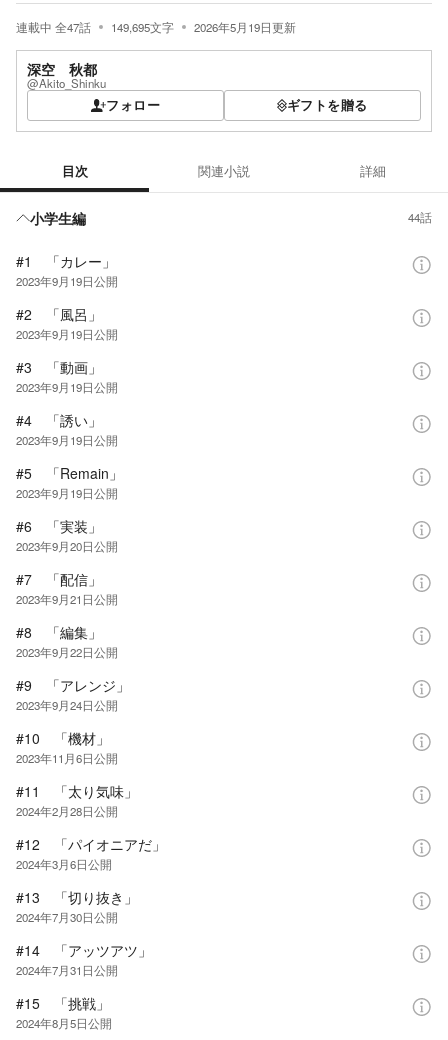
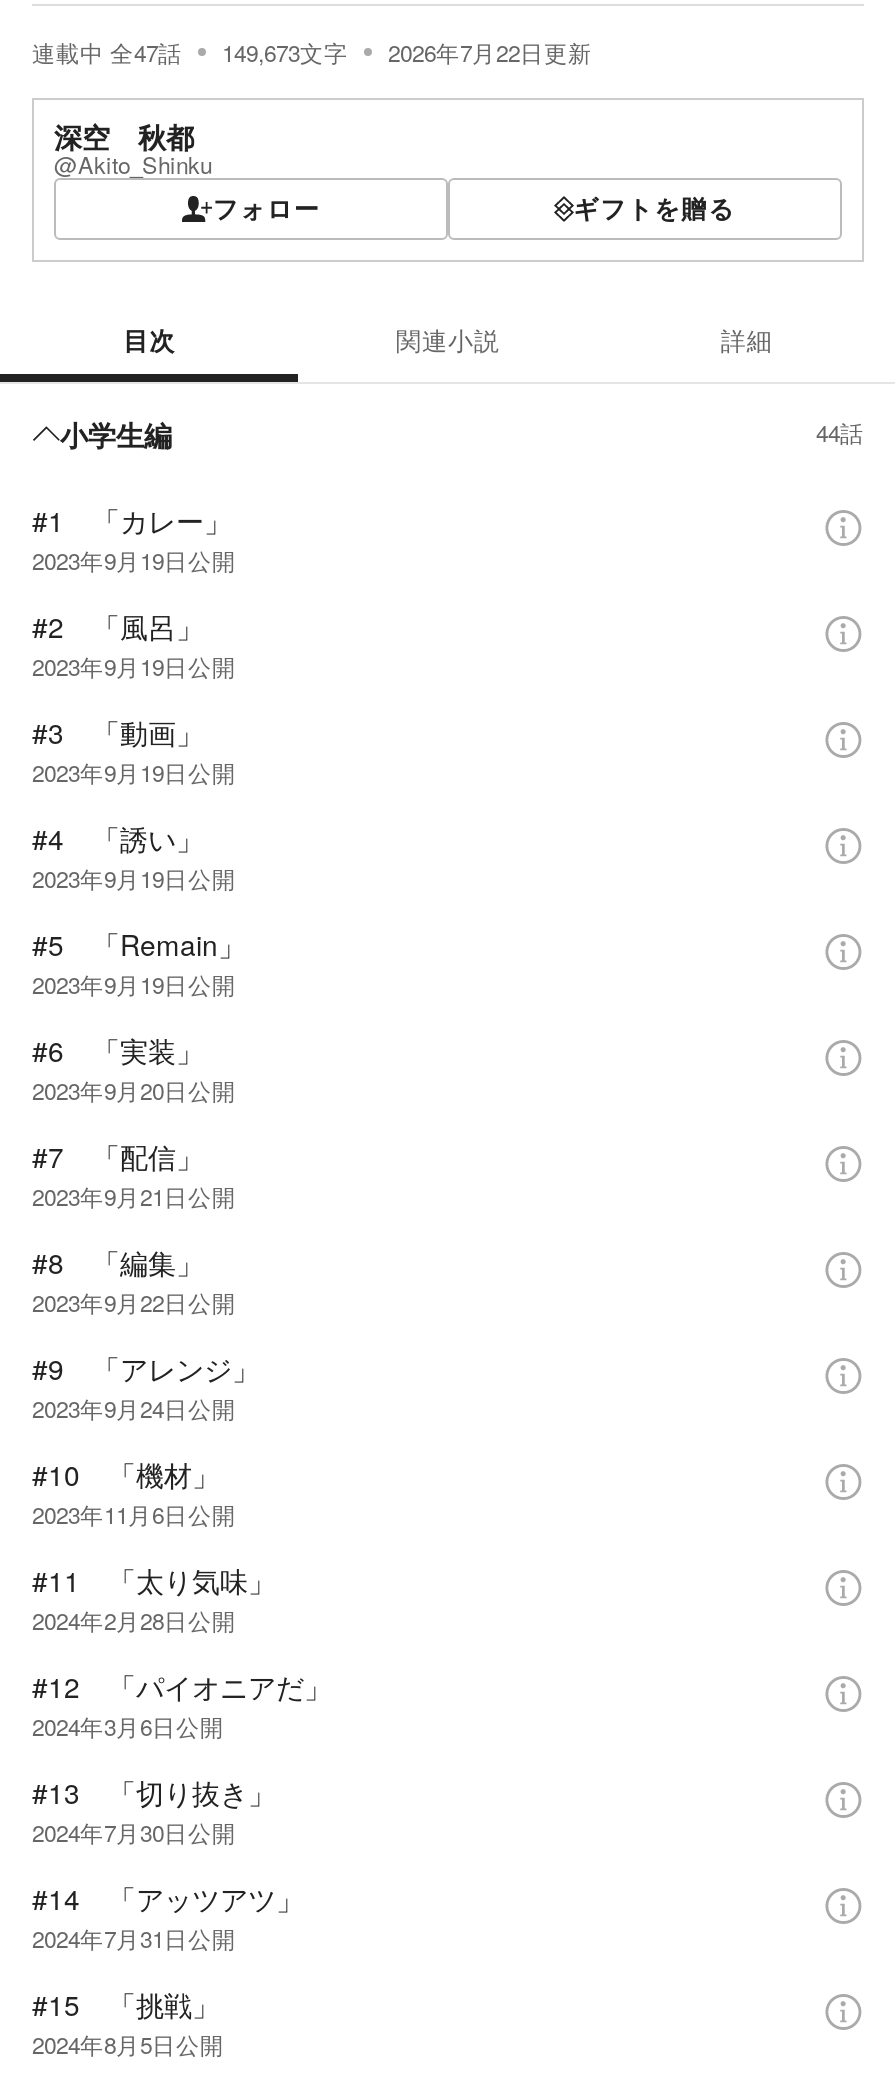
[111,19,174,35] 149,695文字 -> [222,36,348,68] 149,673文字
[194,19,296,35] 2026年5月19日更新 -> [388,36,592,68] 2026年7月22日更新

